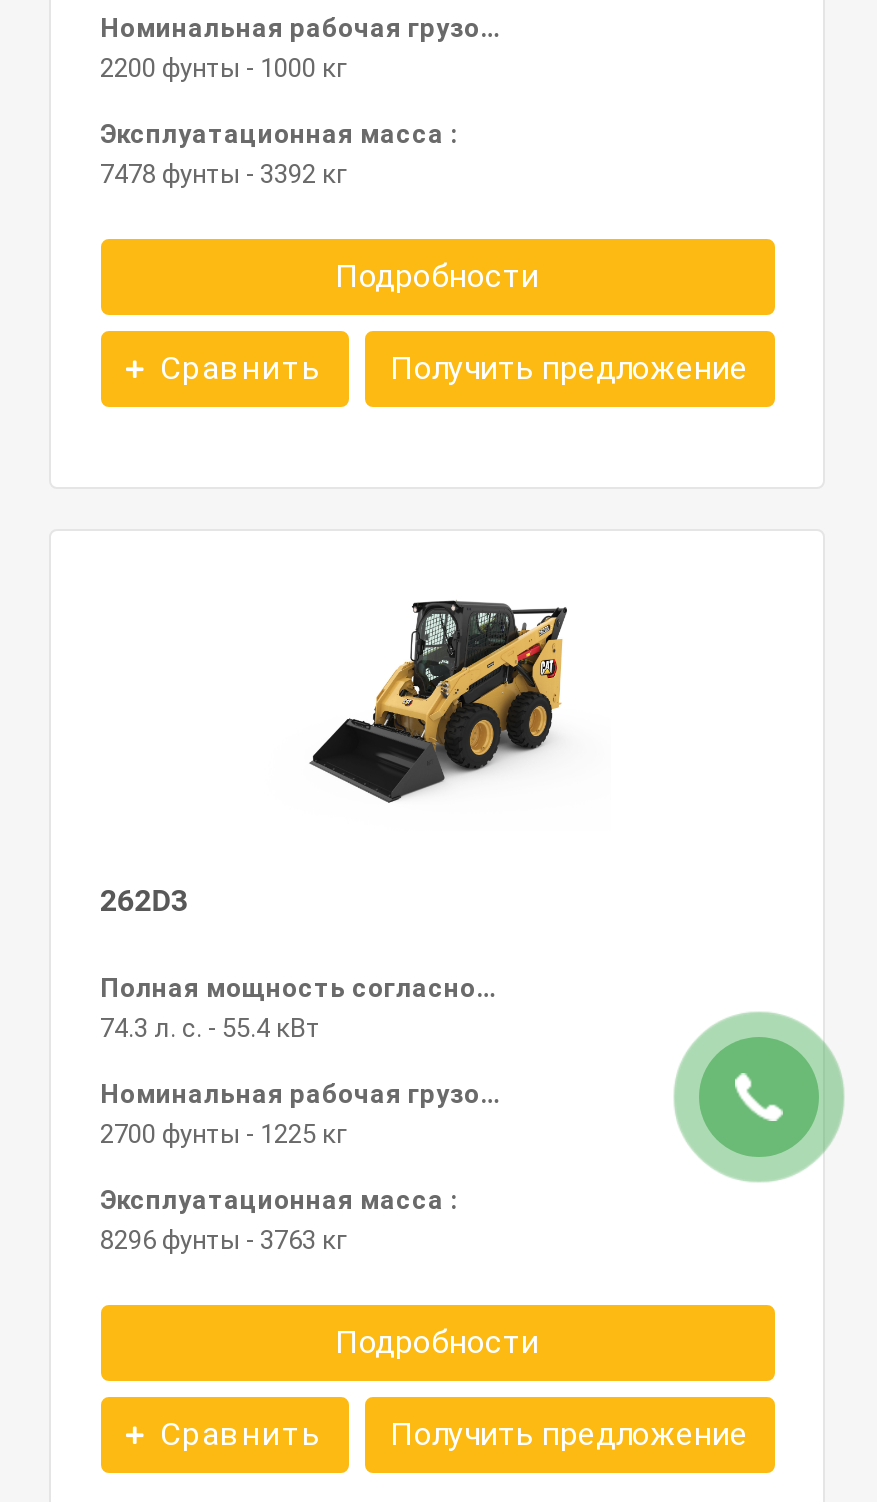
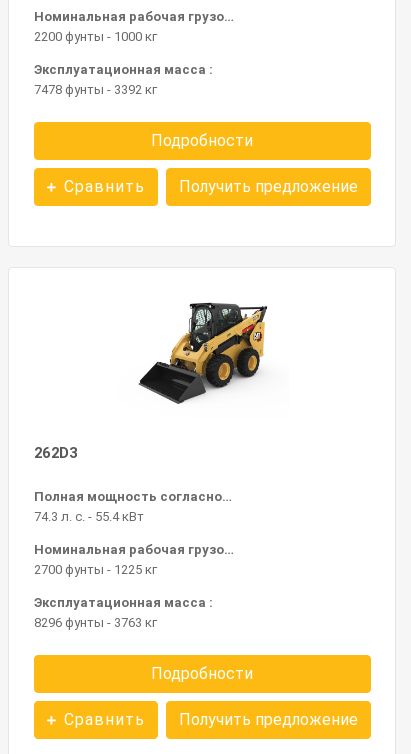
[673,1011,845,1183] [image] -> none

